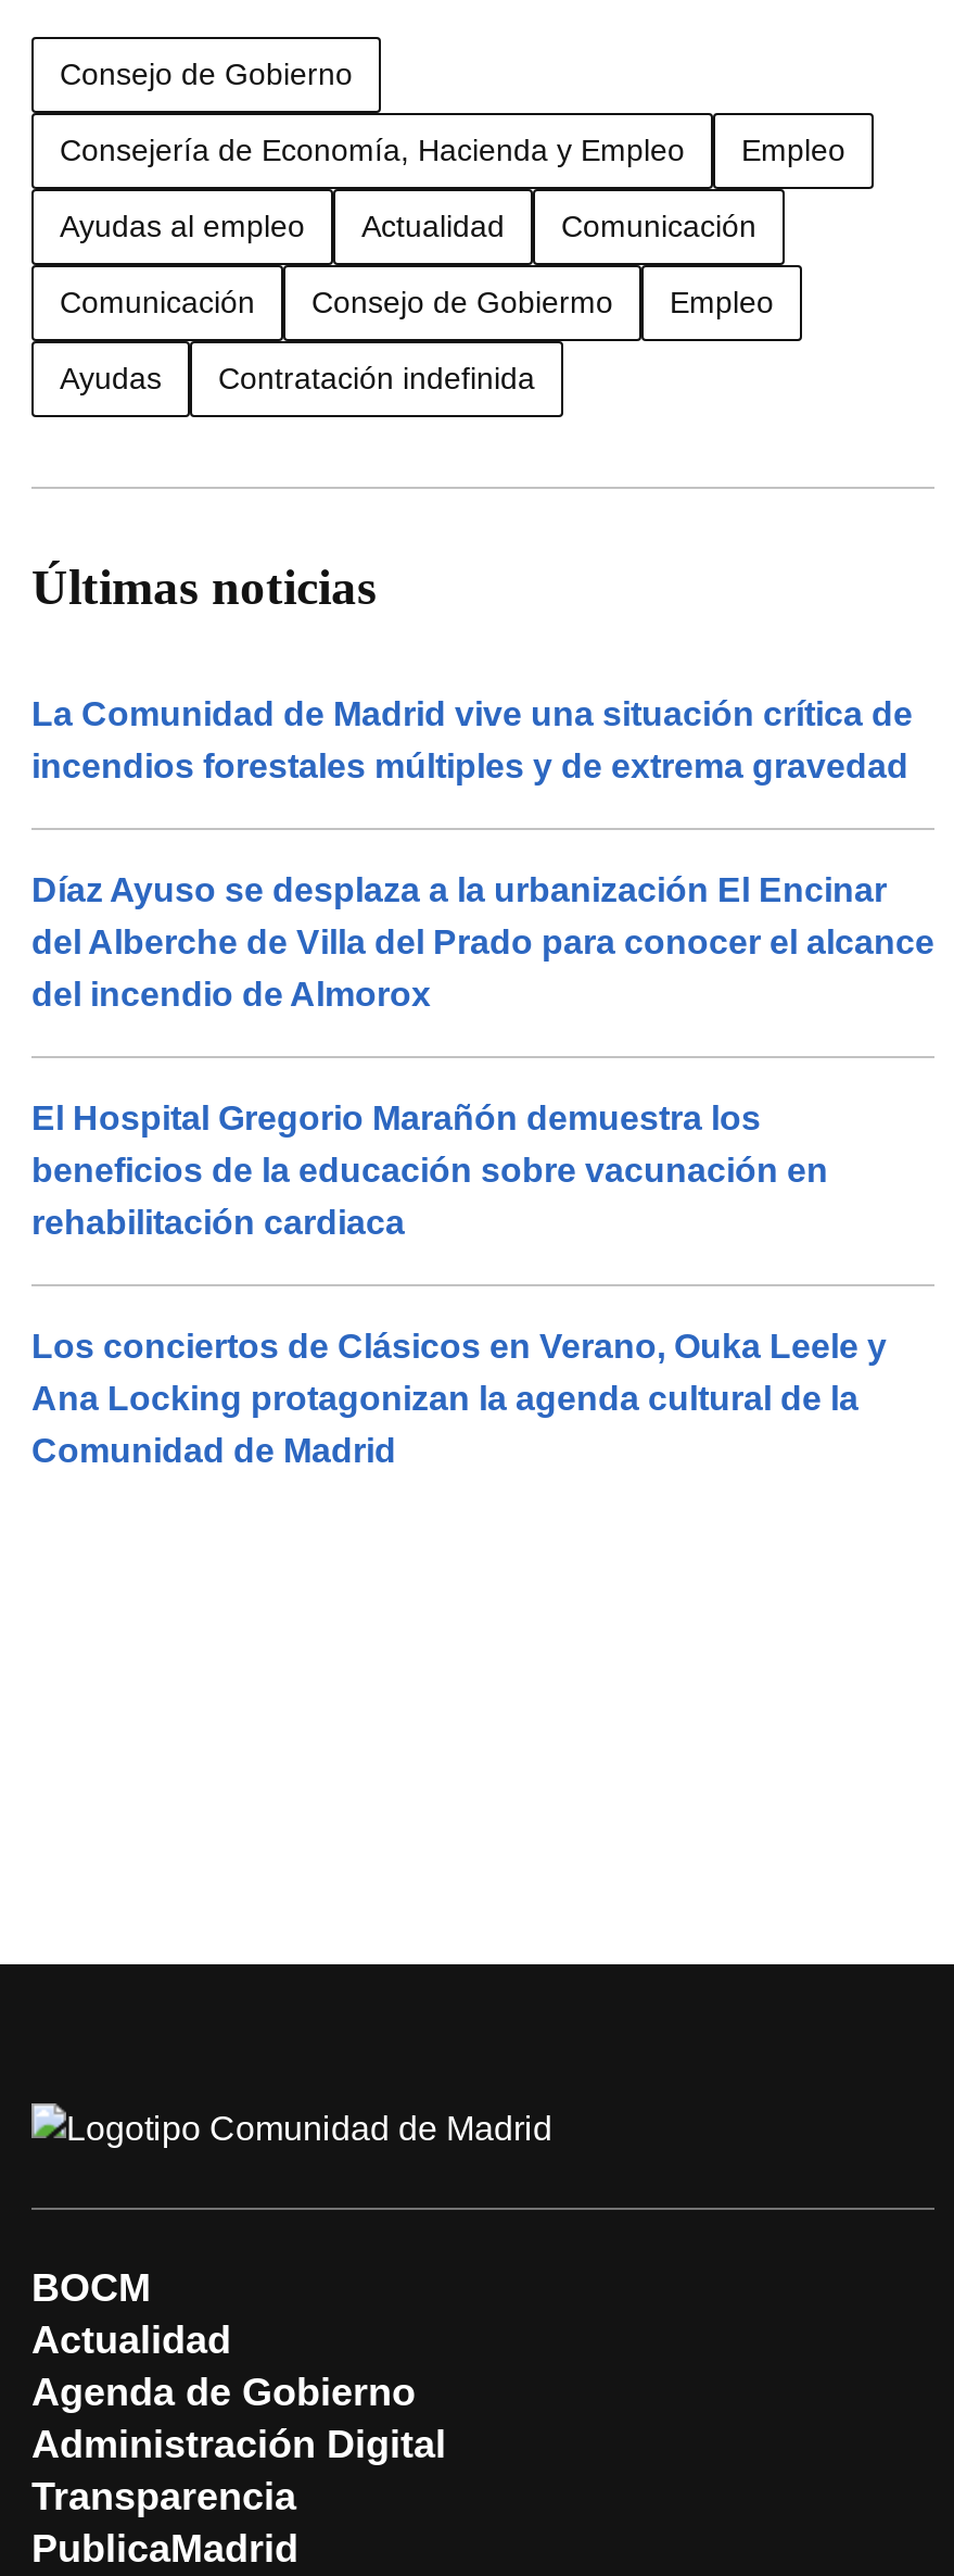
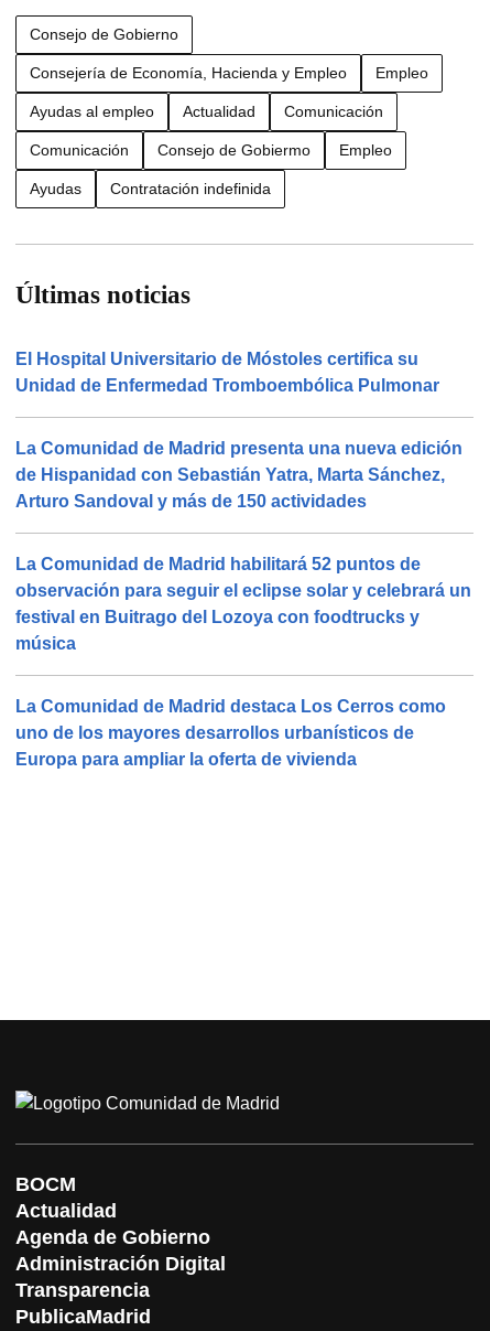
[31,694,913,783] La Comunidad de Madrid vive una situación crítica de | incendios forestales múltiples y de extrema gravedad -> [15,350,439,395] El Hospital Universitario de Móstoles certifica su | Unidad de Enfermedad Tromboembólica Pulmonar
[31,870,934,1011] Díaz Ayuso se desplaza a la urbanización El Encinar | del Alberche de Villa del Prado para conocer el alcance | del incendio de Almorox -> [15,439,462,511] La Comunidad de Madrid presenta una nueva edición | de Hispanidad con Sebastián Yatra, Marta Sánchez, | Arturo Sandoval y más de 150 actividades
[31,1098,828,1240] El Hospital Gregorio Marañón demuestra los | beneficios de la educación sobre vacunación en | rehabilitación cardiaca -> [15,555,471,653] La Comunidad de Madrid habilitará 52 puntos de | observación para seguir el eclipse solar y celebrará un | festival en Buitrago del Lozoya con foodtrucks y | música
[31,1327,887,1468] Los conciertos de Clásicos en Verano, Ouka Leele y | Ana Locking protagonizan la agenda cultural de la | Comunidad de Madrid -> [15,697,446,769] La Comunidad de Madrid destaca Los Cerros como | uno de los mayores desarrollos urbanísticos de | Europa para ampliar la oferta de vivienda

